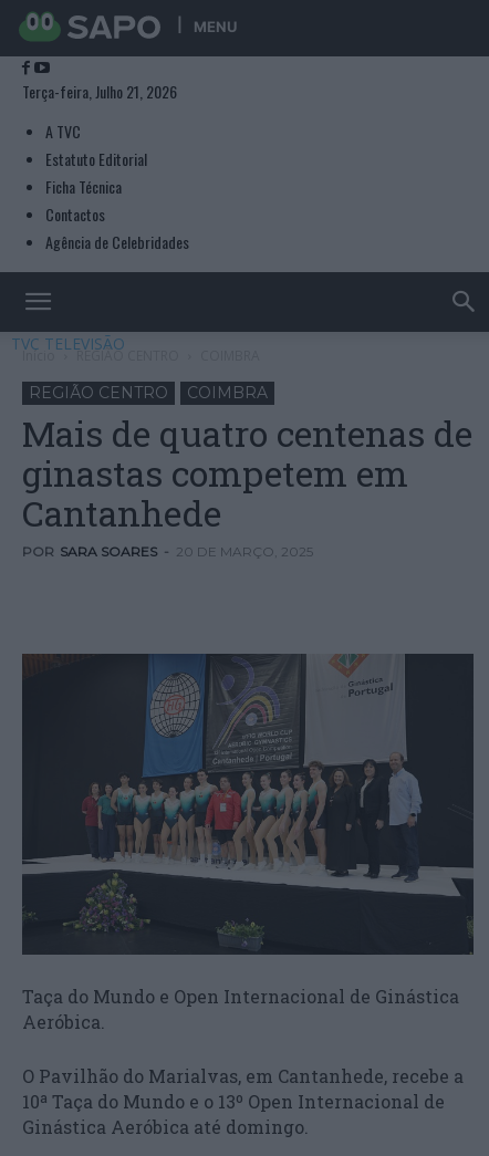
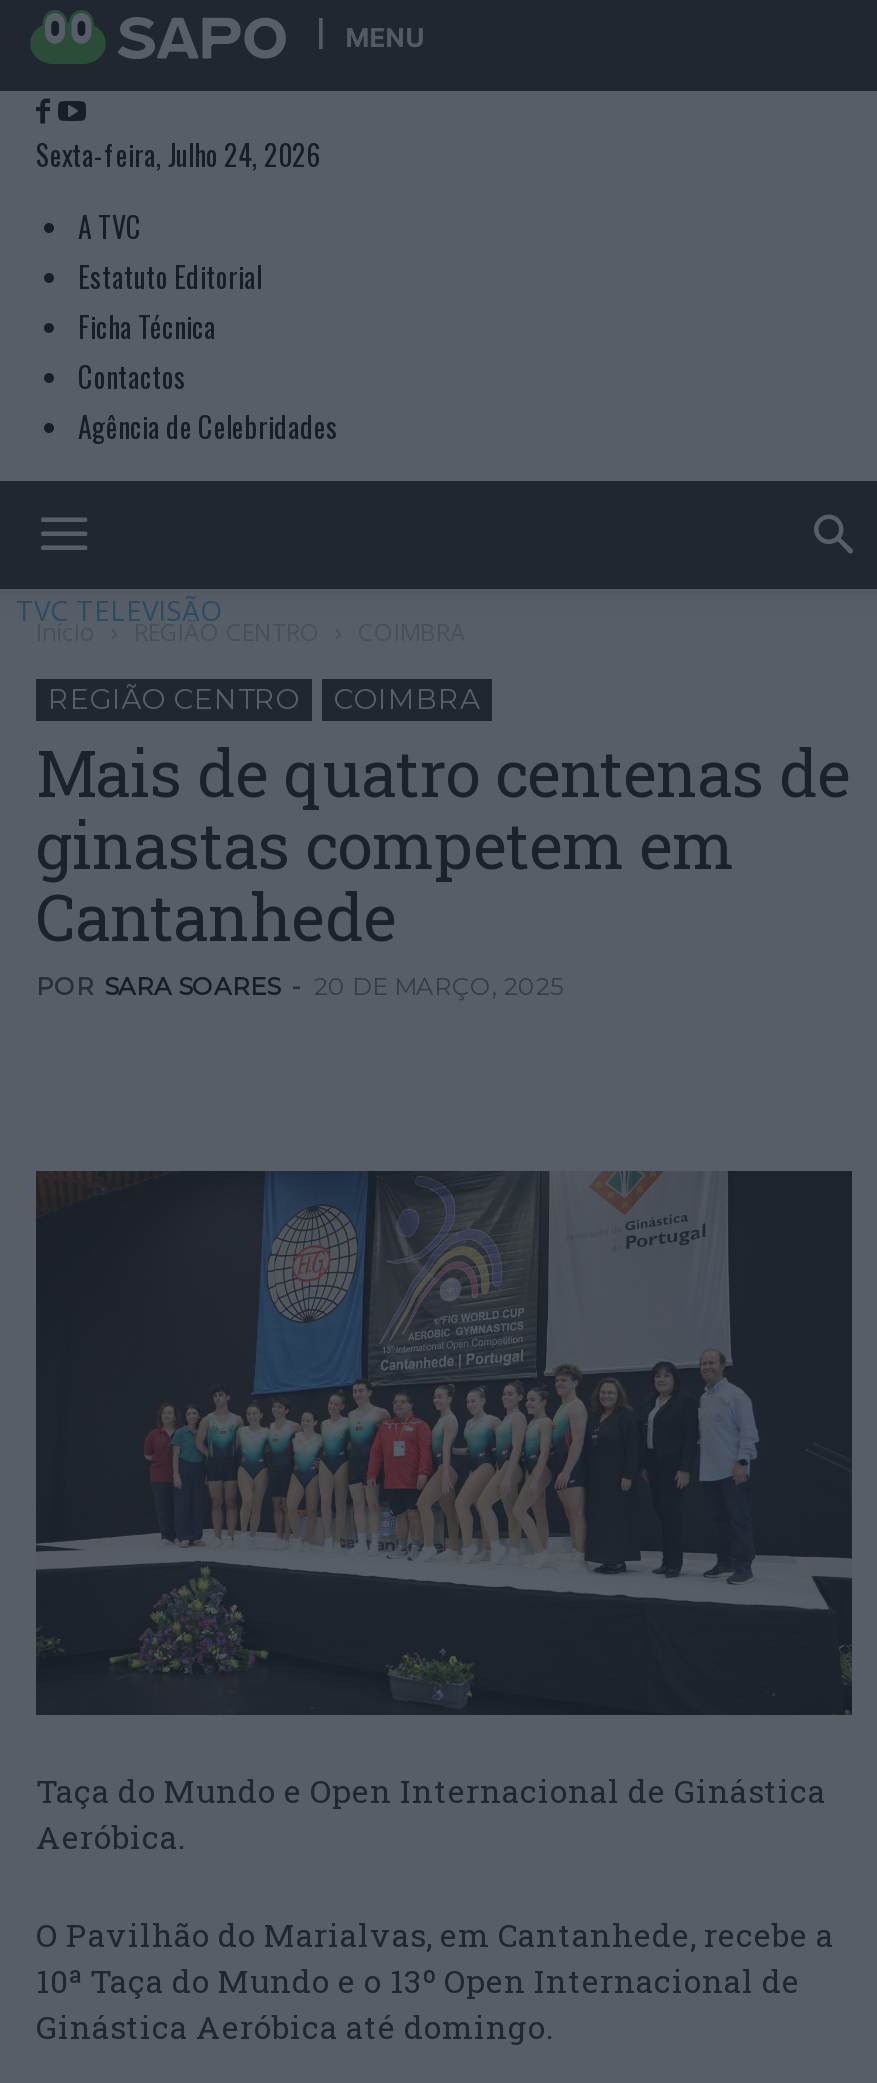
[22,80,177,103] Terça-feira, Julho 21, 2026 -> [36,133,320,175] Sexta-feira, Julho 24, 2026

